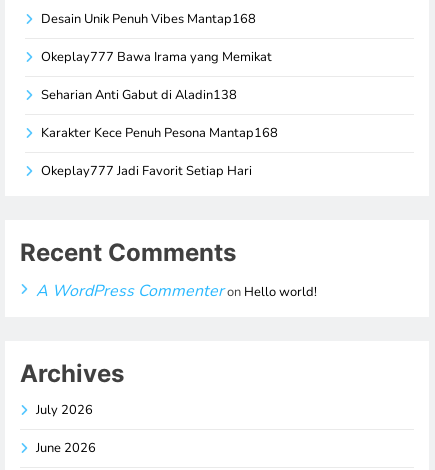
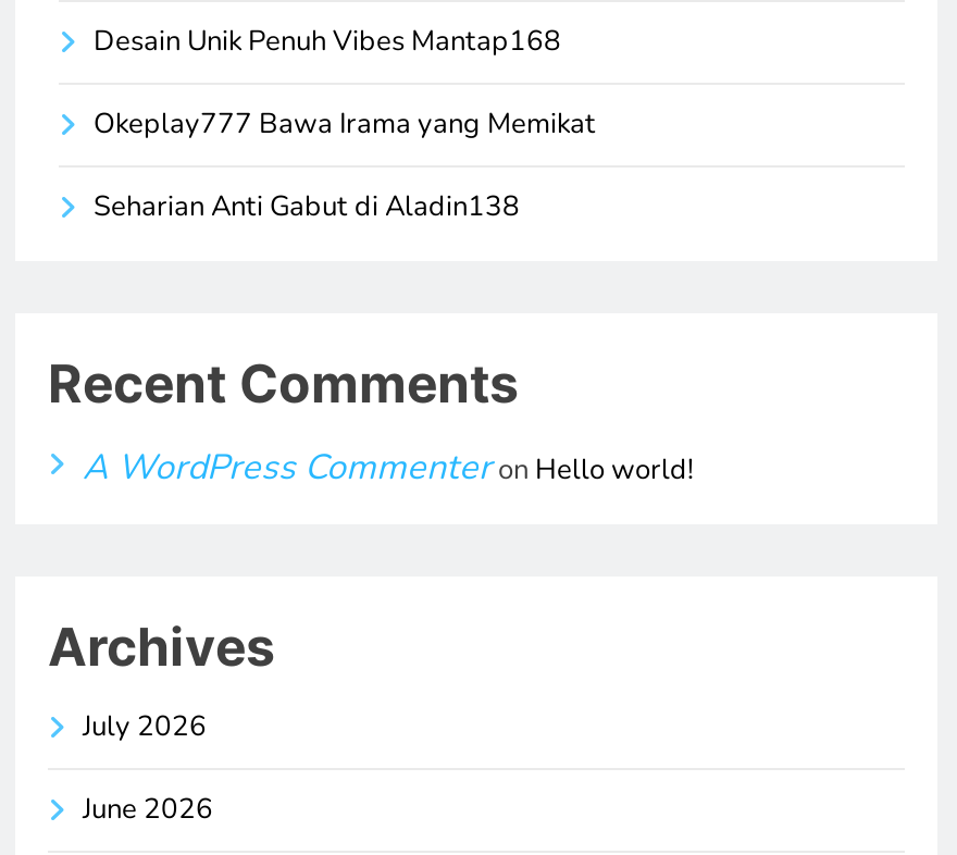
[41,124,278,180] Karakter Kece Penuh Pesona Mantap168 | Okeplay777 Jadi Favorit Setiap Hari -> none

